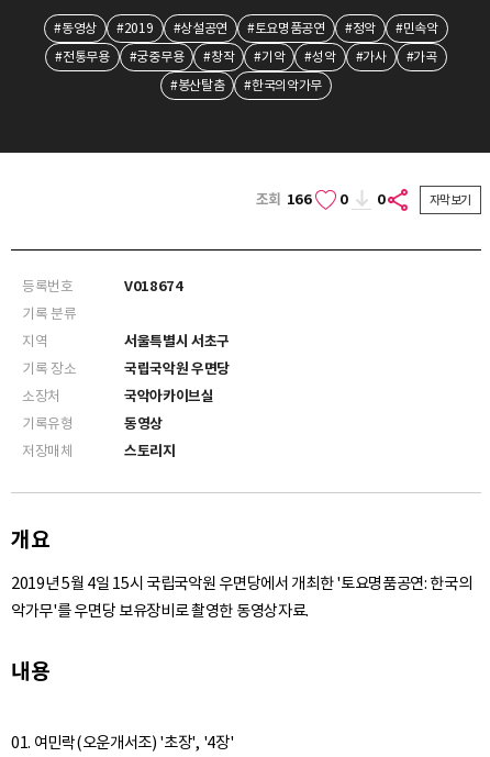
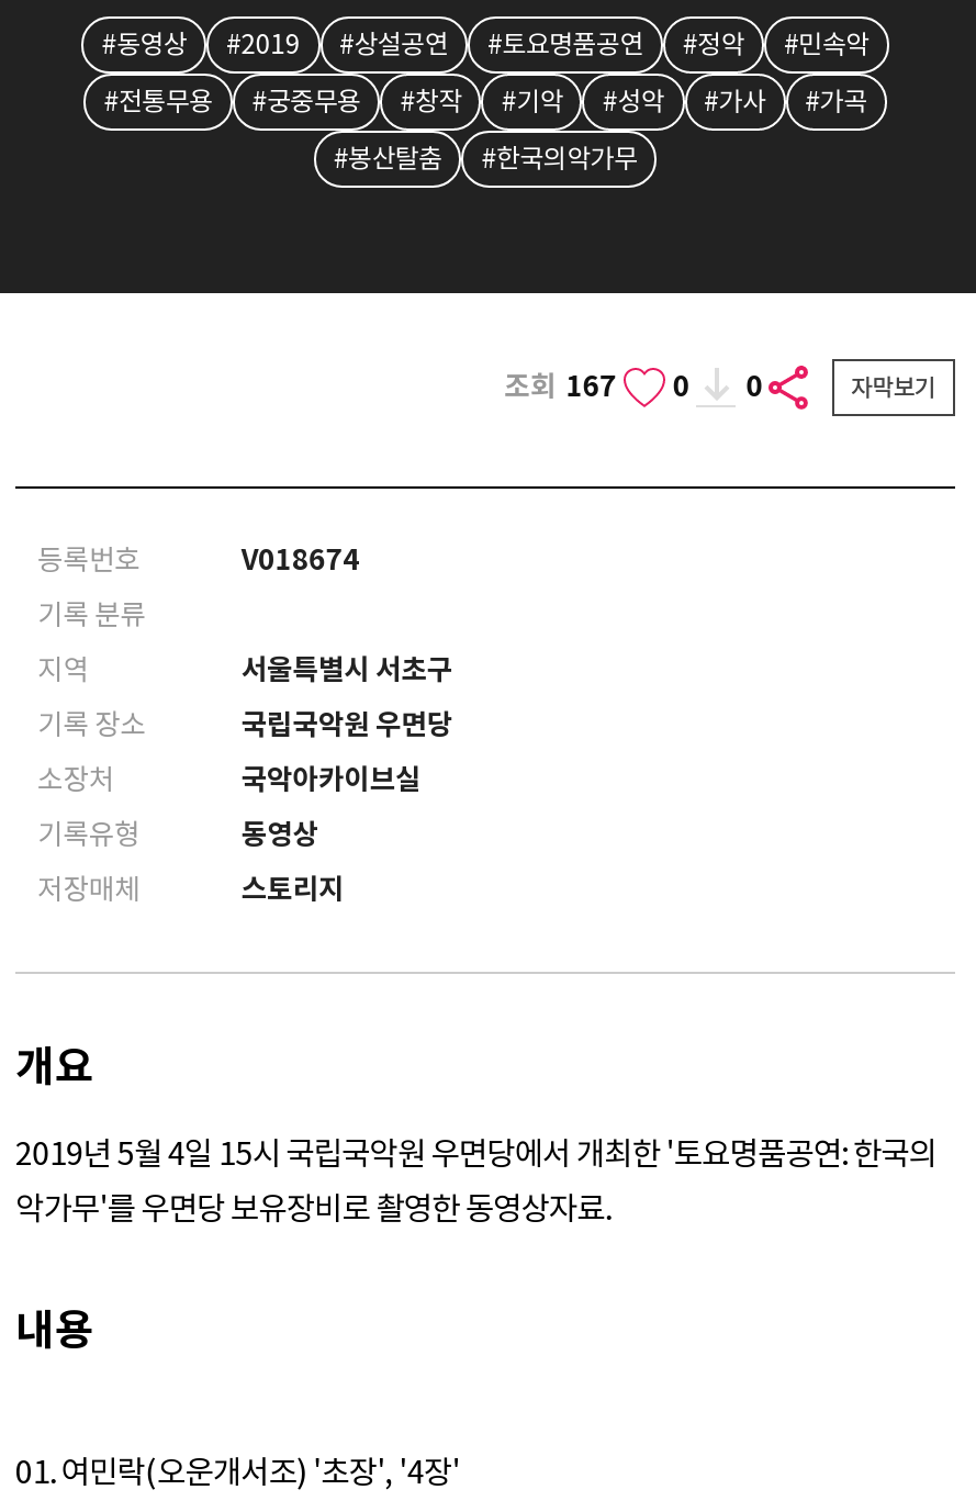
[256,191,385,209] 조회 166 0 0 -> [504,369,763,406] 조회 167 0 0

